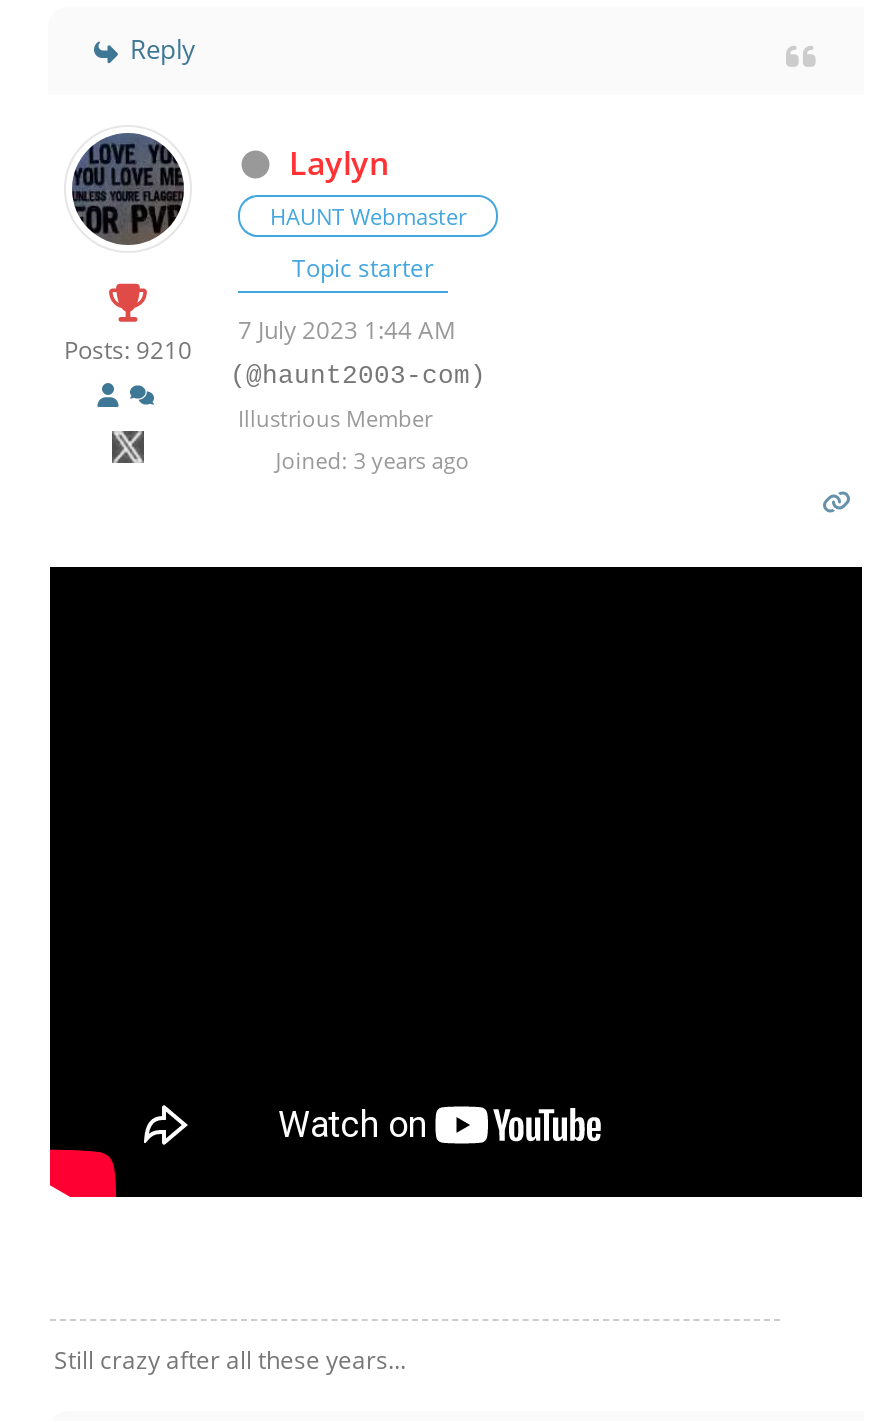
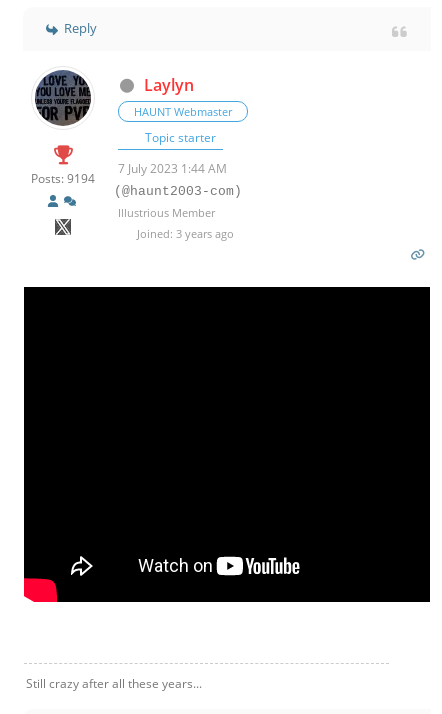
[64,333,192,367] Posts: 9210 -> [31,170,95,187] Posts: 9194

